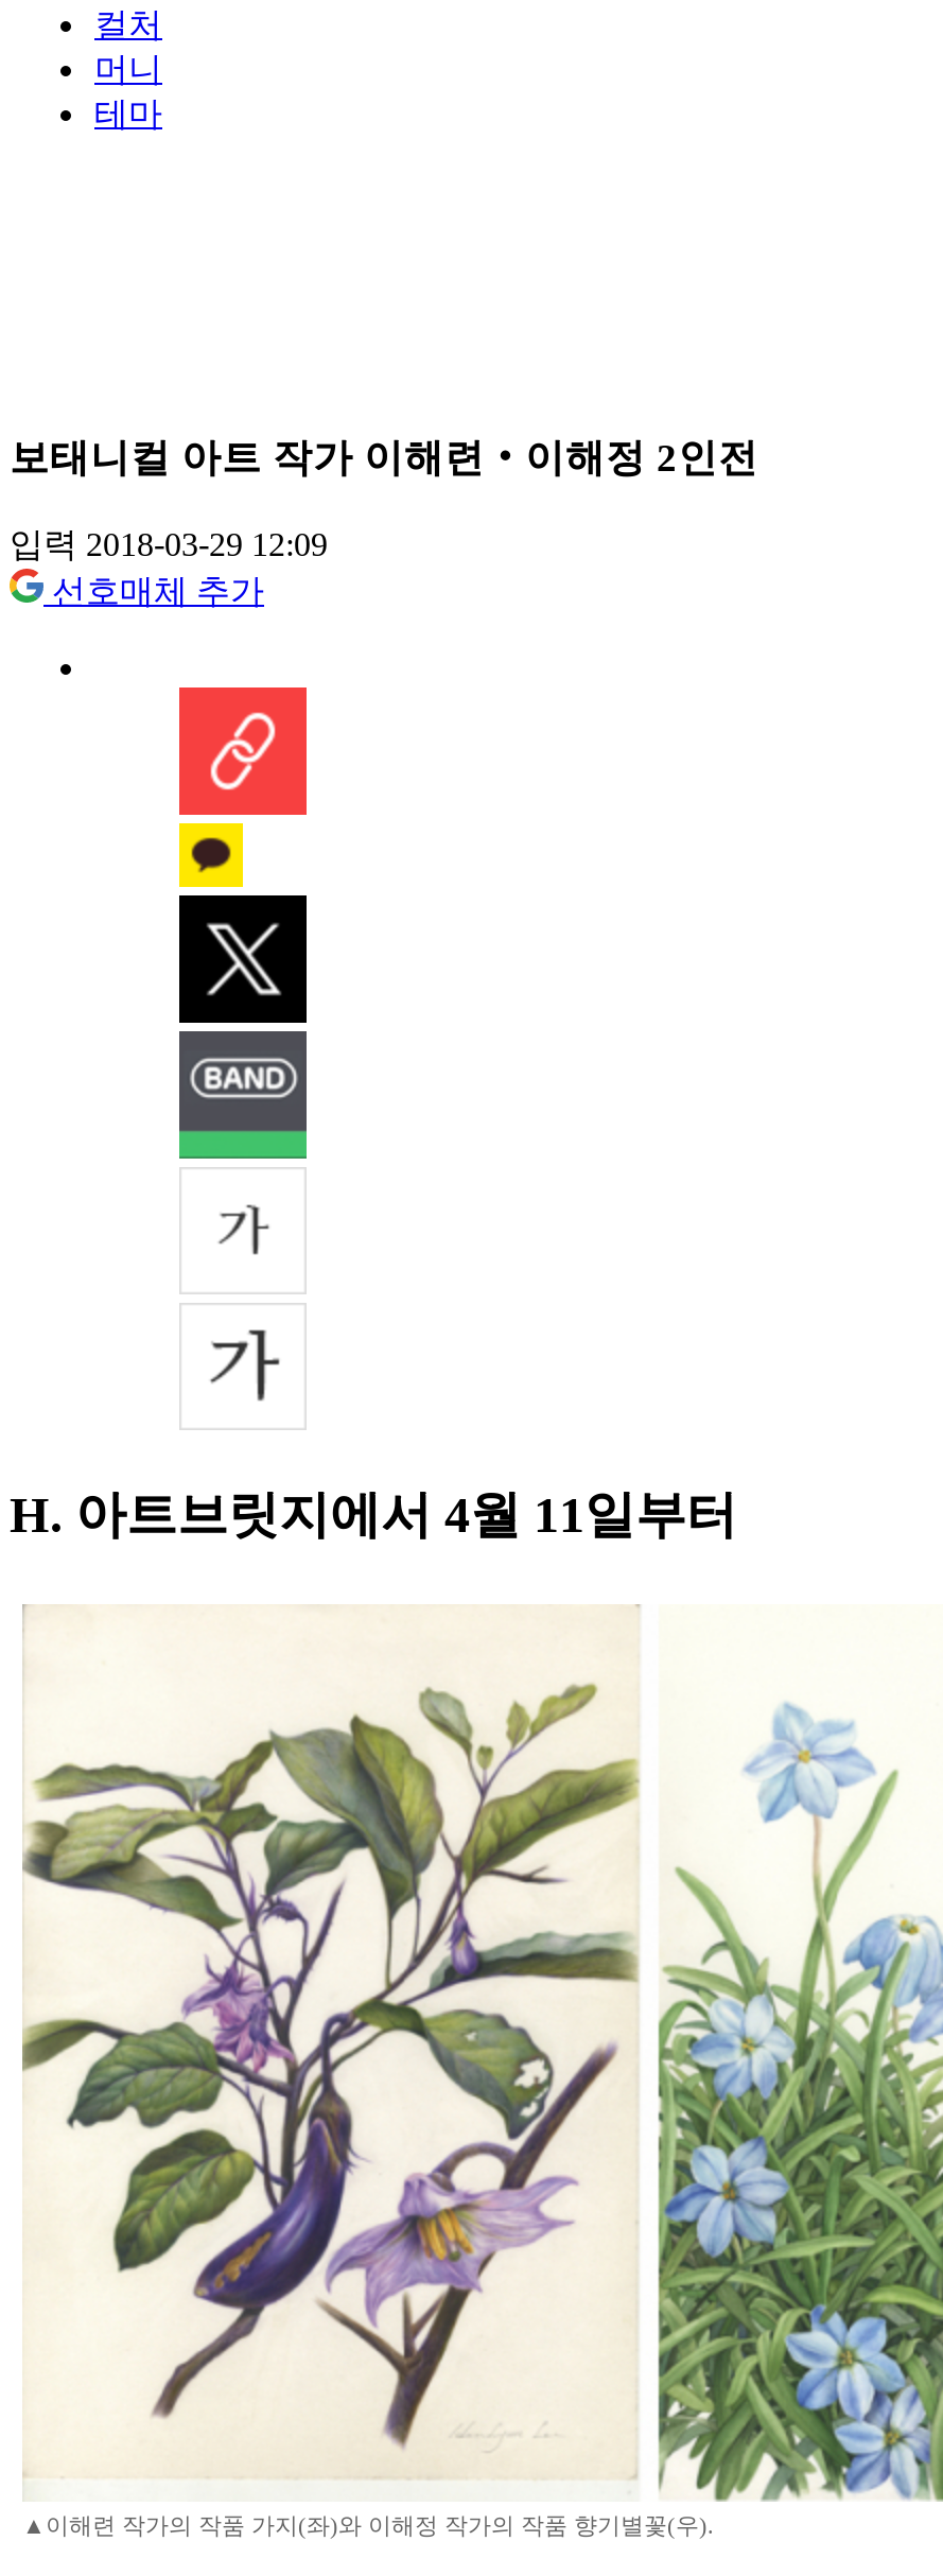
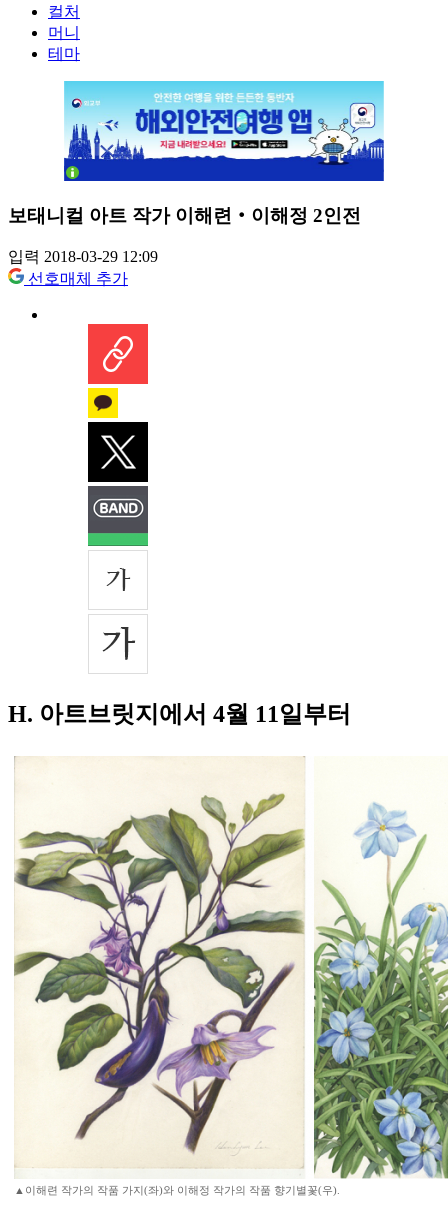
none -> [63,80,385,182] [image]

